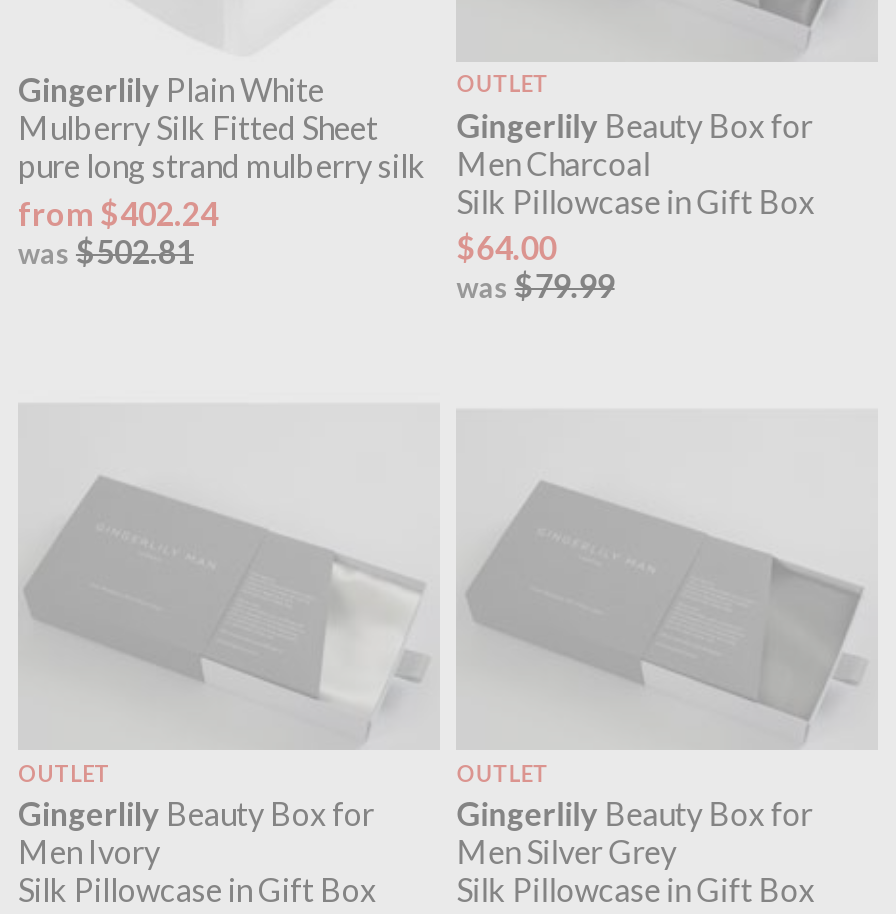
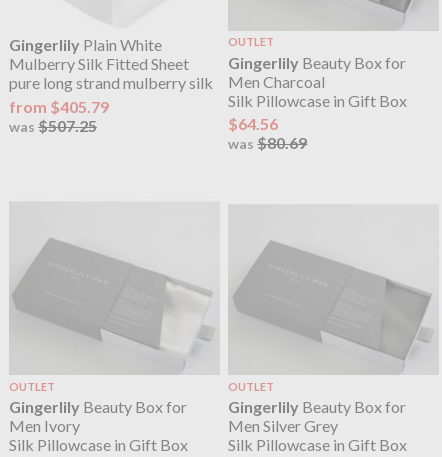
[18,193,218,231] from $402.24 -> [9,97,109,116] from $405.79
[18,231,194,269] was $502.81 -> [9,116,97,135] was $507.25
[457,228,557,266] $64.00 -> [228,114,278,133] $64.56
[457,266,615,304] was $79.99 -> [228,133,307,152] was $80.69

